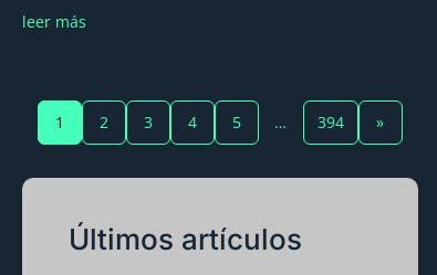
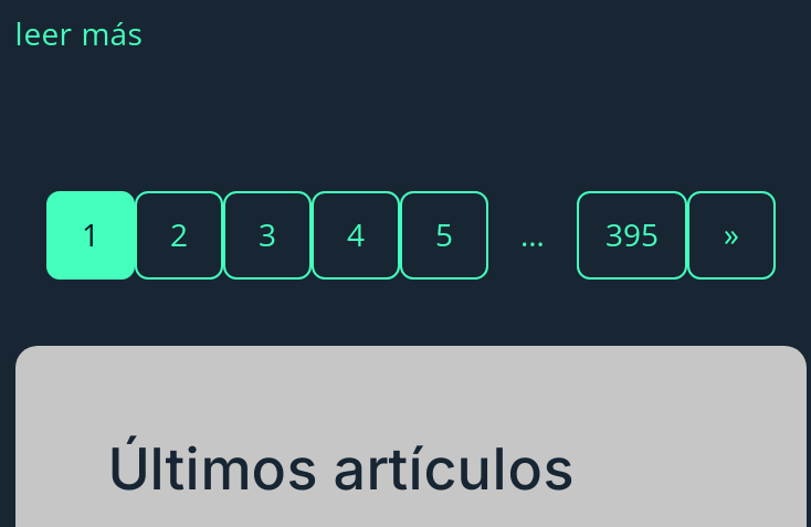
[318,111,344,132] 394 -> [605,213,659,255] 395

